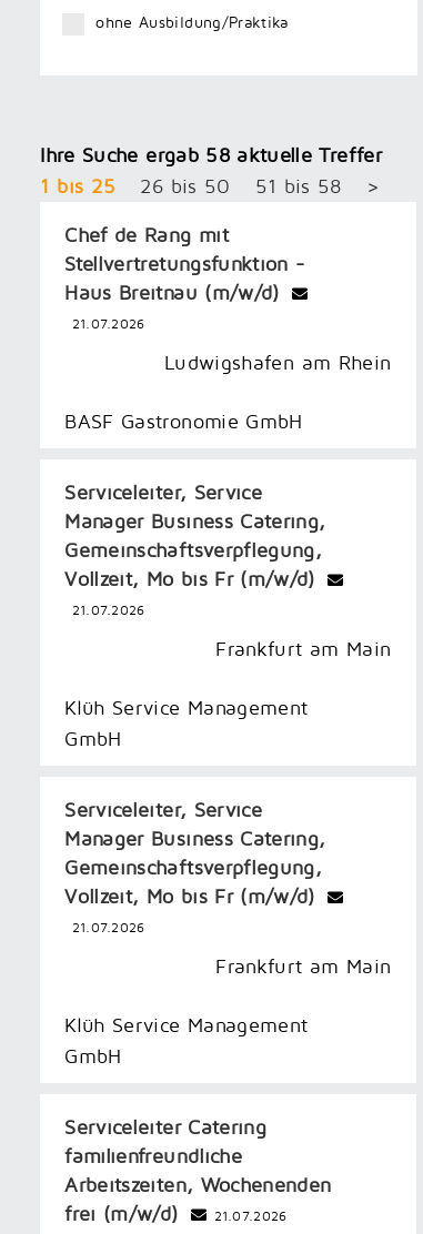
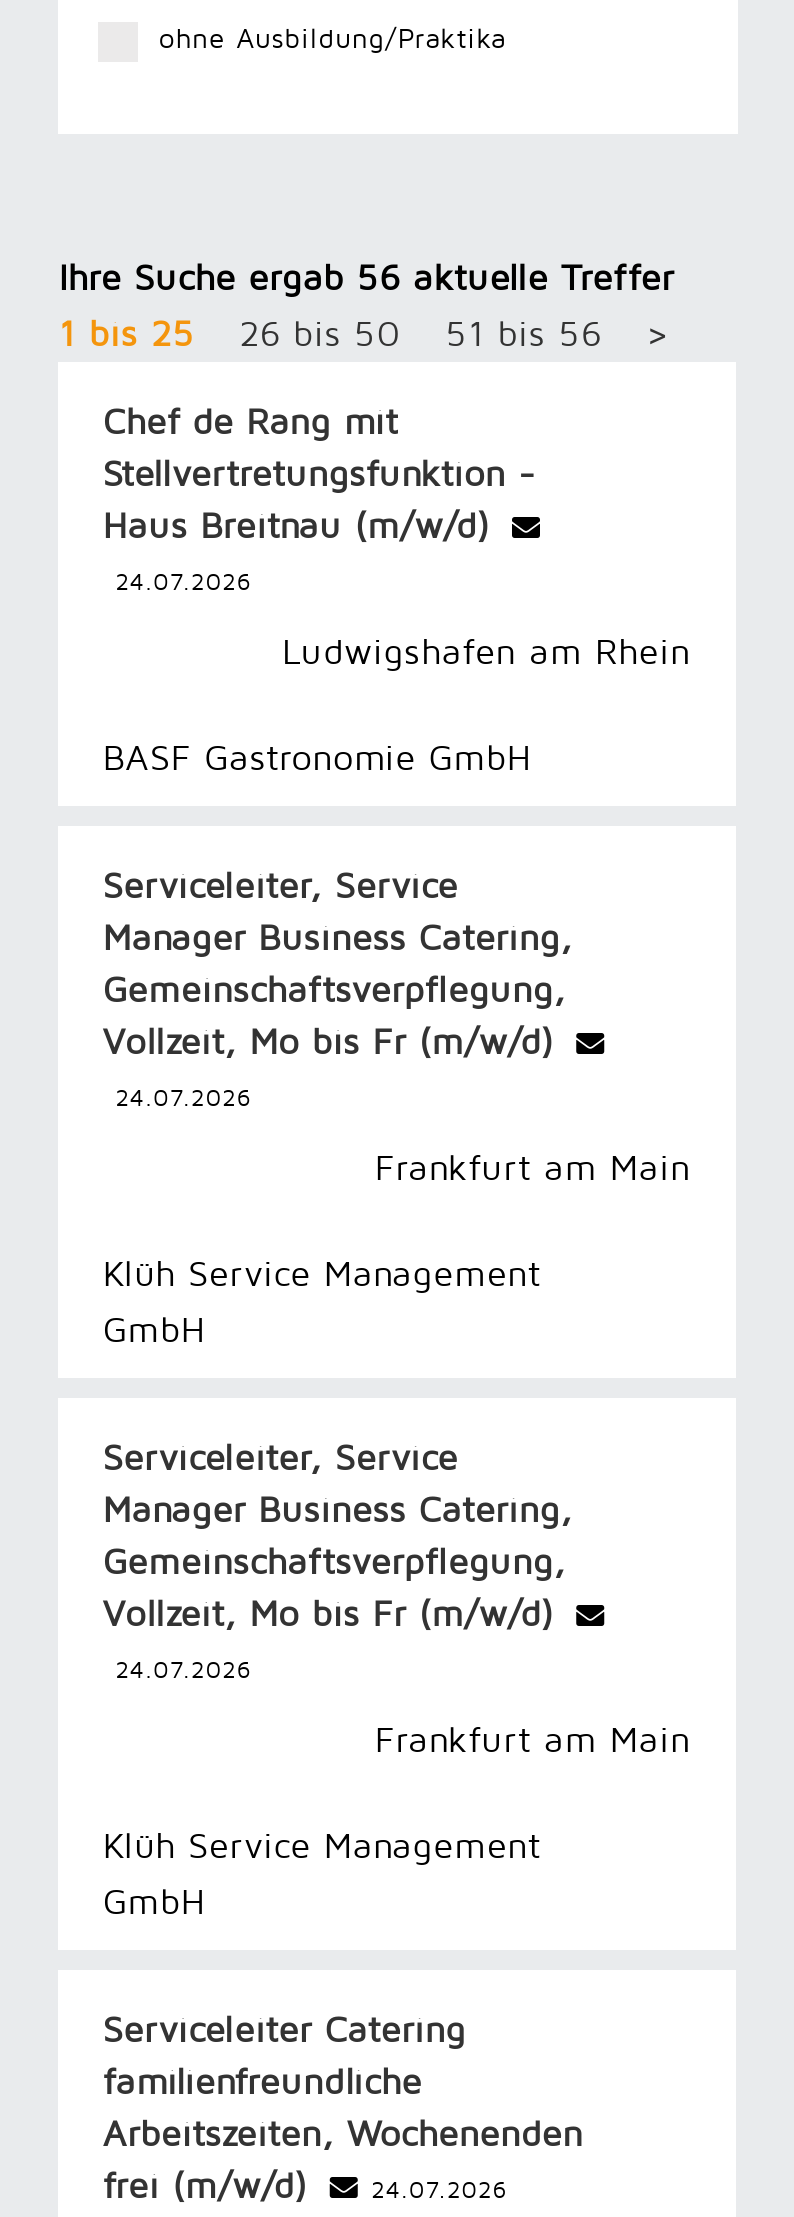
[40,143,382,166] Ihre Suche ergab 58 aktuelle Treffer -> [59,255,674,297] Ihre Suche ergab 56 aktuelle Treffer
[255,174,342,197] 51 bis 58 -> [445,311,602,353] 51 bis 56
[67,315,145,331] 21.07.2026 -> [107,565,251,595] 24.07.2026
[67,601,145,618] 21.07.2026 -> [107,1081,251,1111] 24.07.2026
[67,919,145,935] 21.07.2026 -> [107,1653,251,1683] 24.07.2026
[65,1201,287,1225] frei (m/w/d) 21.07.2026 -> [103,2163,507,2205] frei (m/w/d) 24.07.2026

